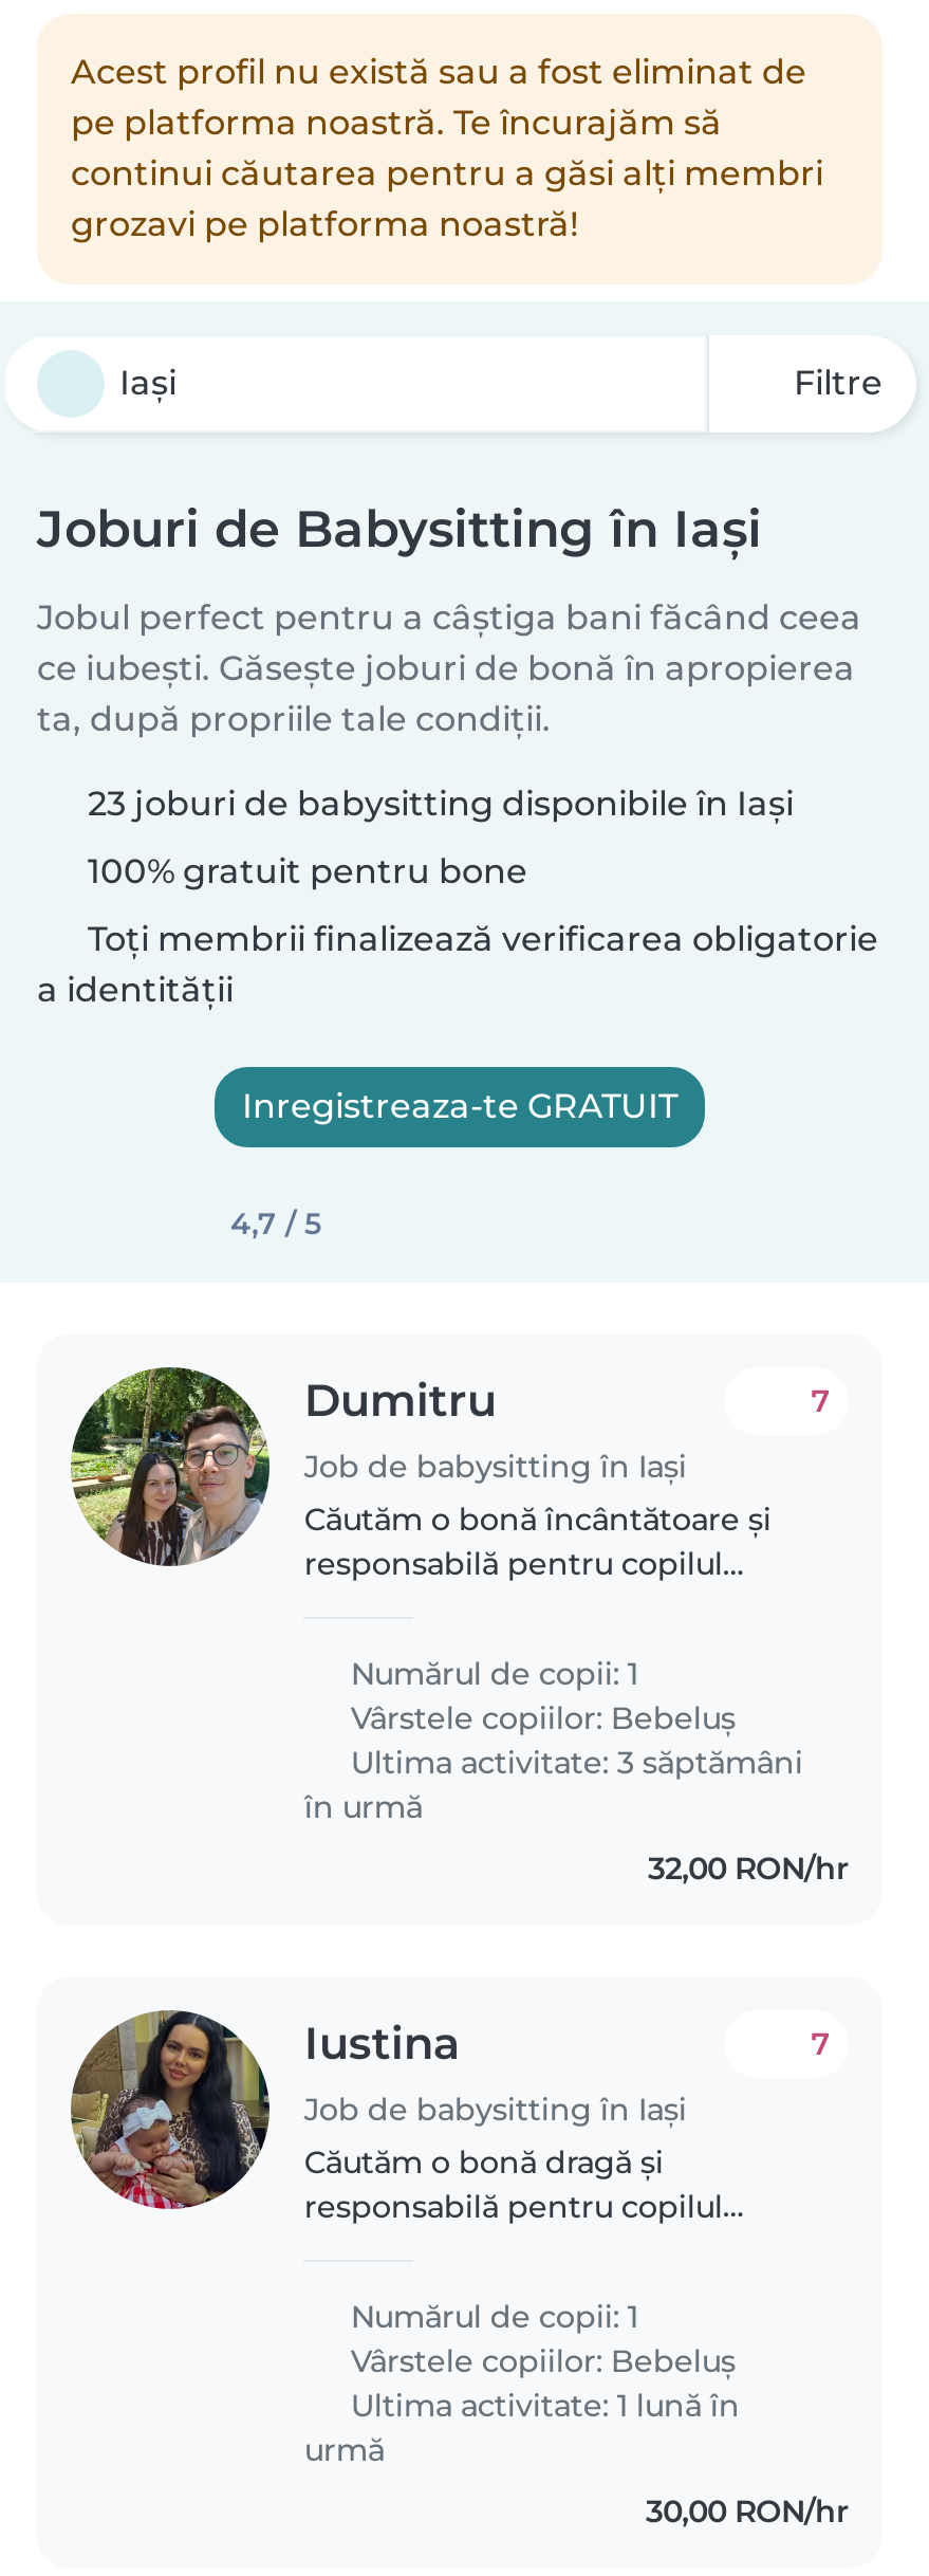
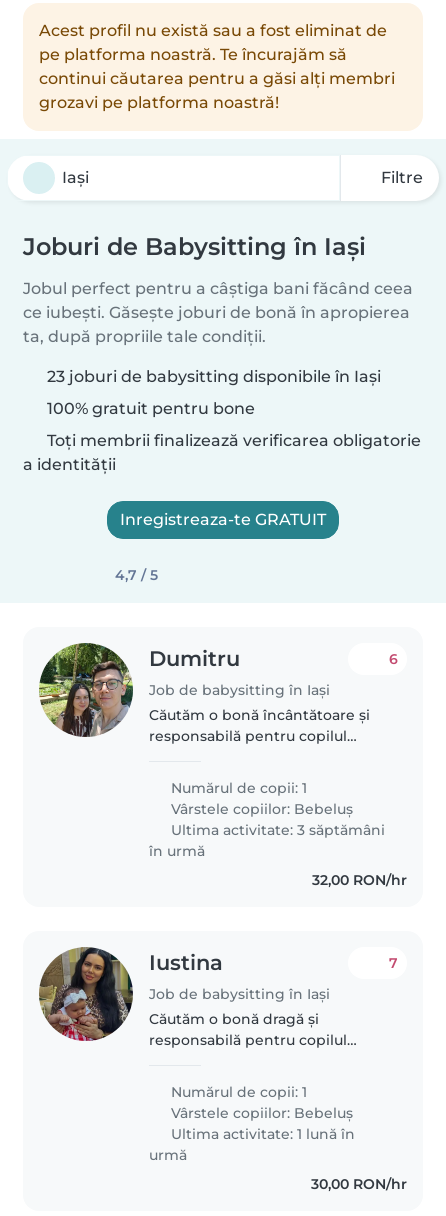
[811,1382,830,1420] 7 -> [389,650,398,668] 6

